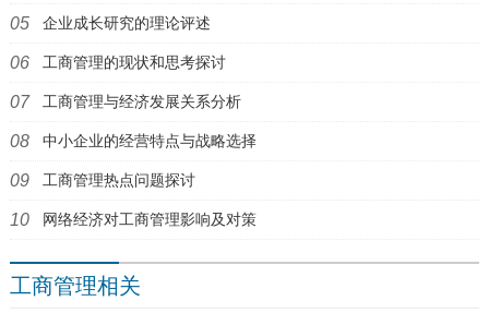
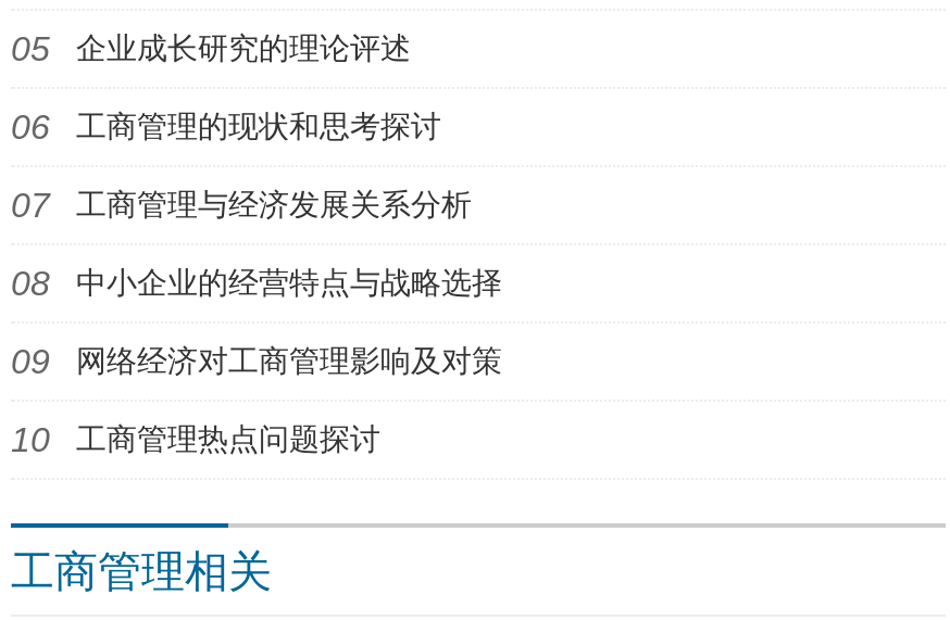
moved [43,171,195,189] -> [76,422,380,456]: 工商管理热点问题探讨
moved [43,211,257,228] -> [76,344,502,378]: 网络经济对工商管理影响及对策

